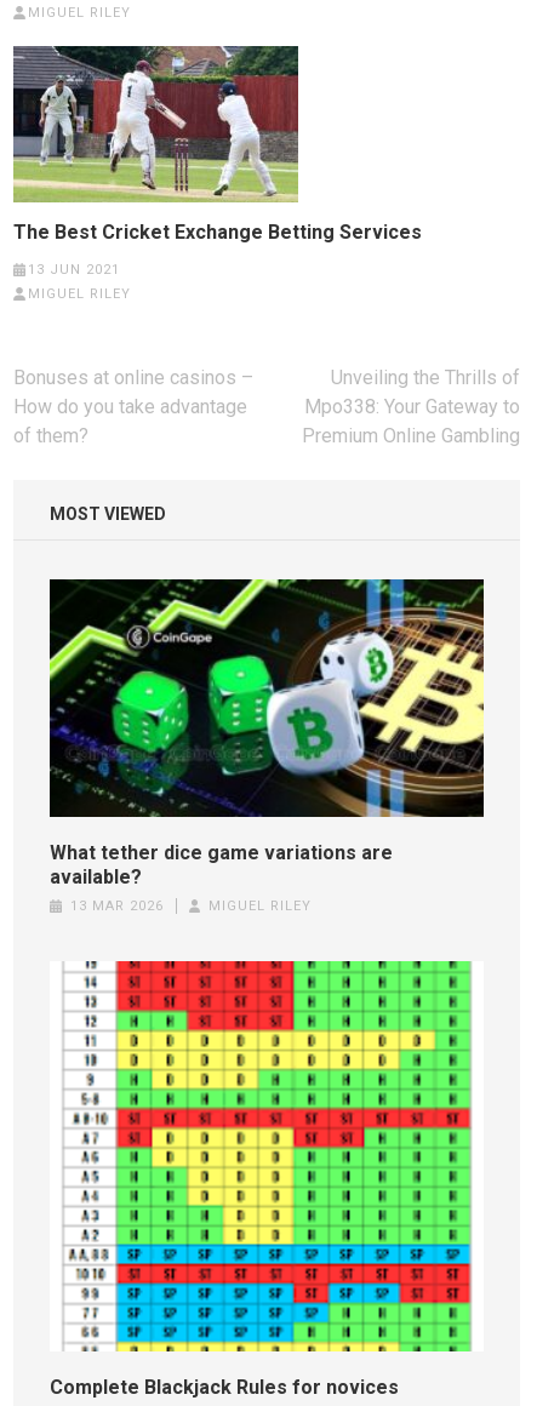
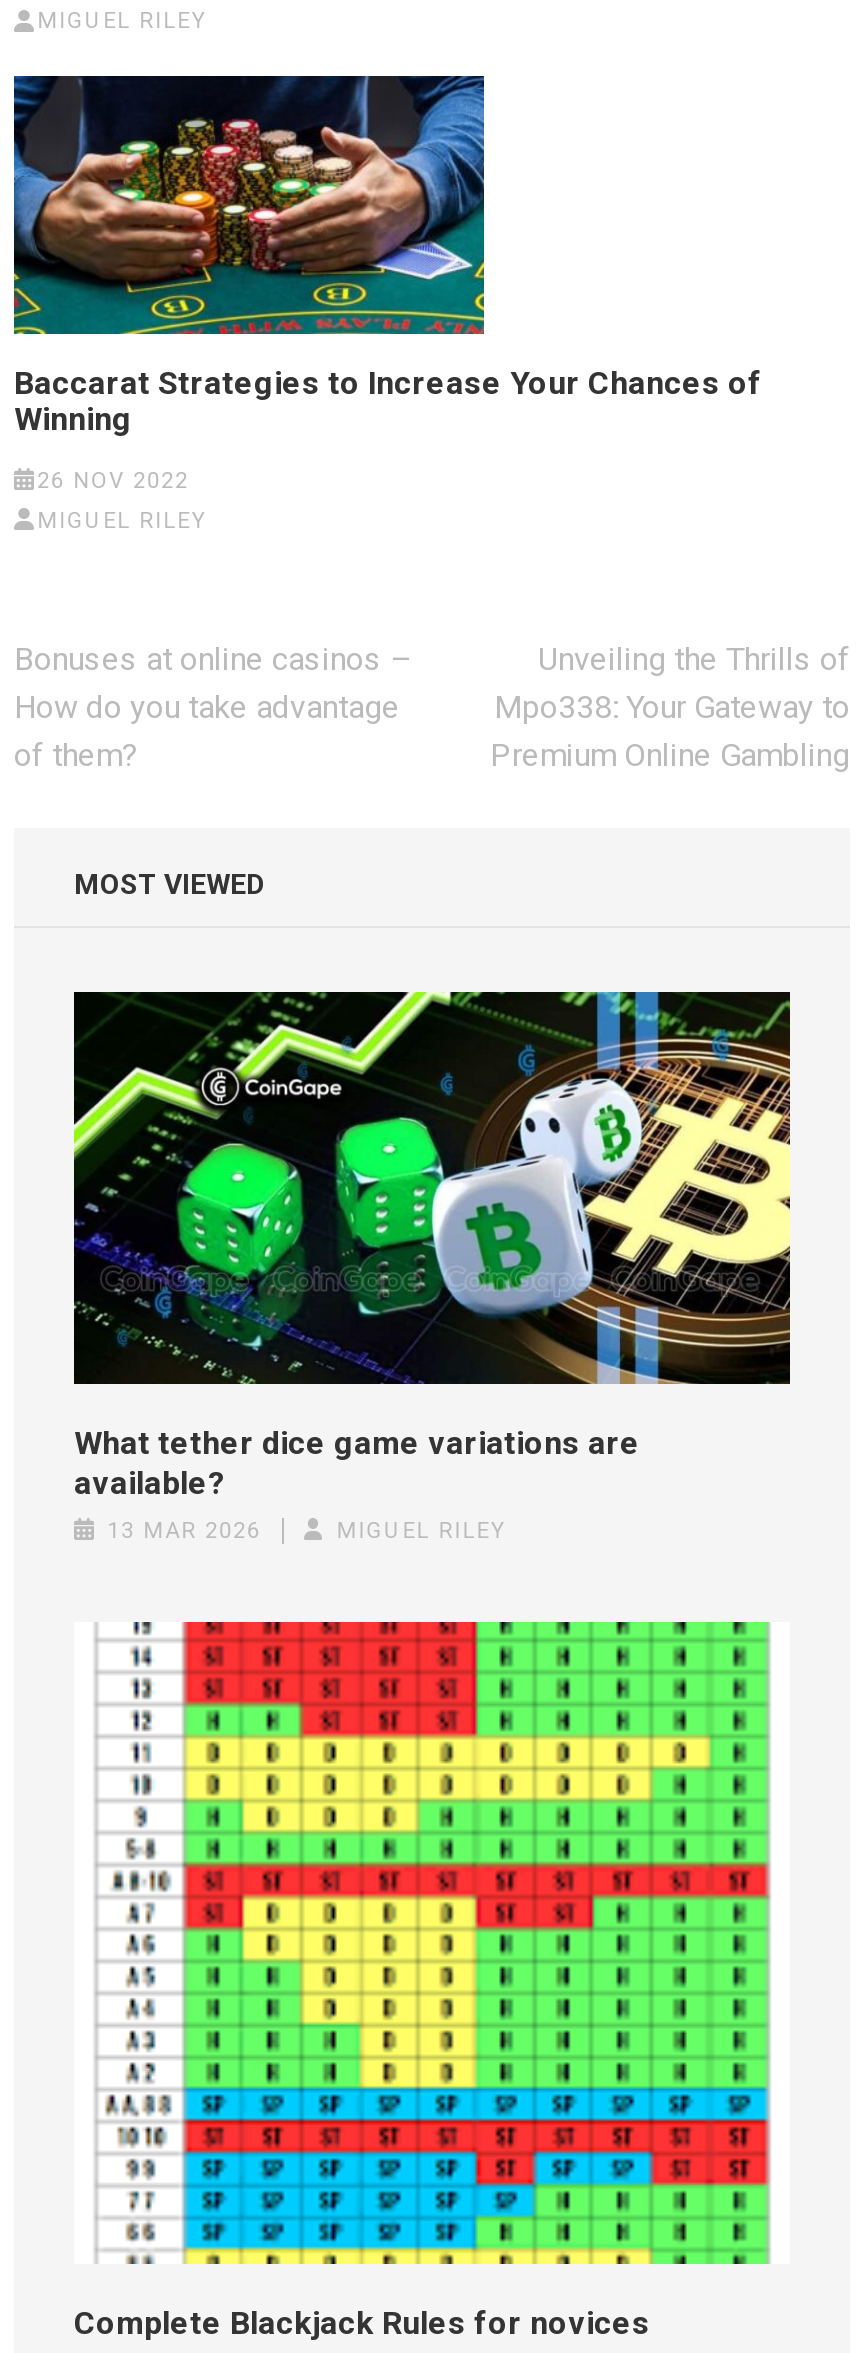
[12,45,422,244] [image] | The Best Cricket Exchange Betting Services -> [12,74,762,438] [image] | Baccarat Strategies to Increase Your Chances of | Winning
[27,262,120,278] 13 JUN 2021 -> [37,468,189,494] 26 NOV 2022

